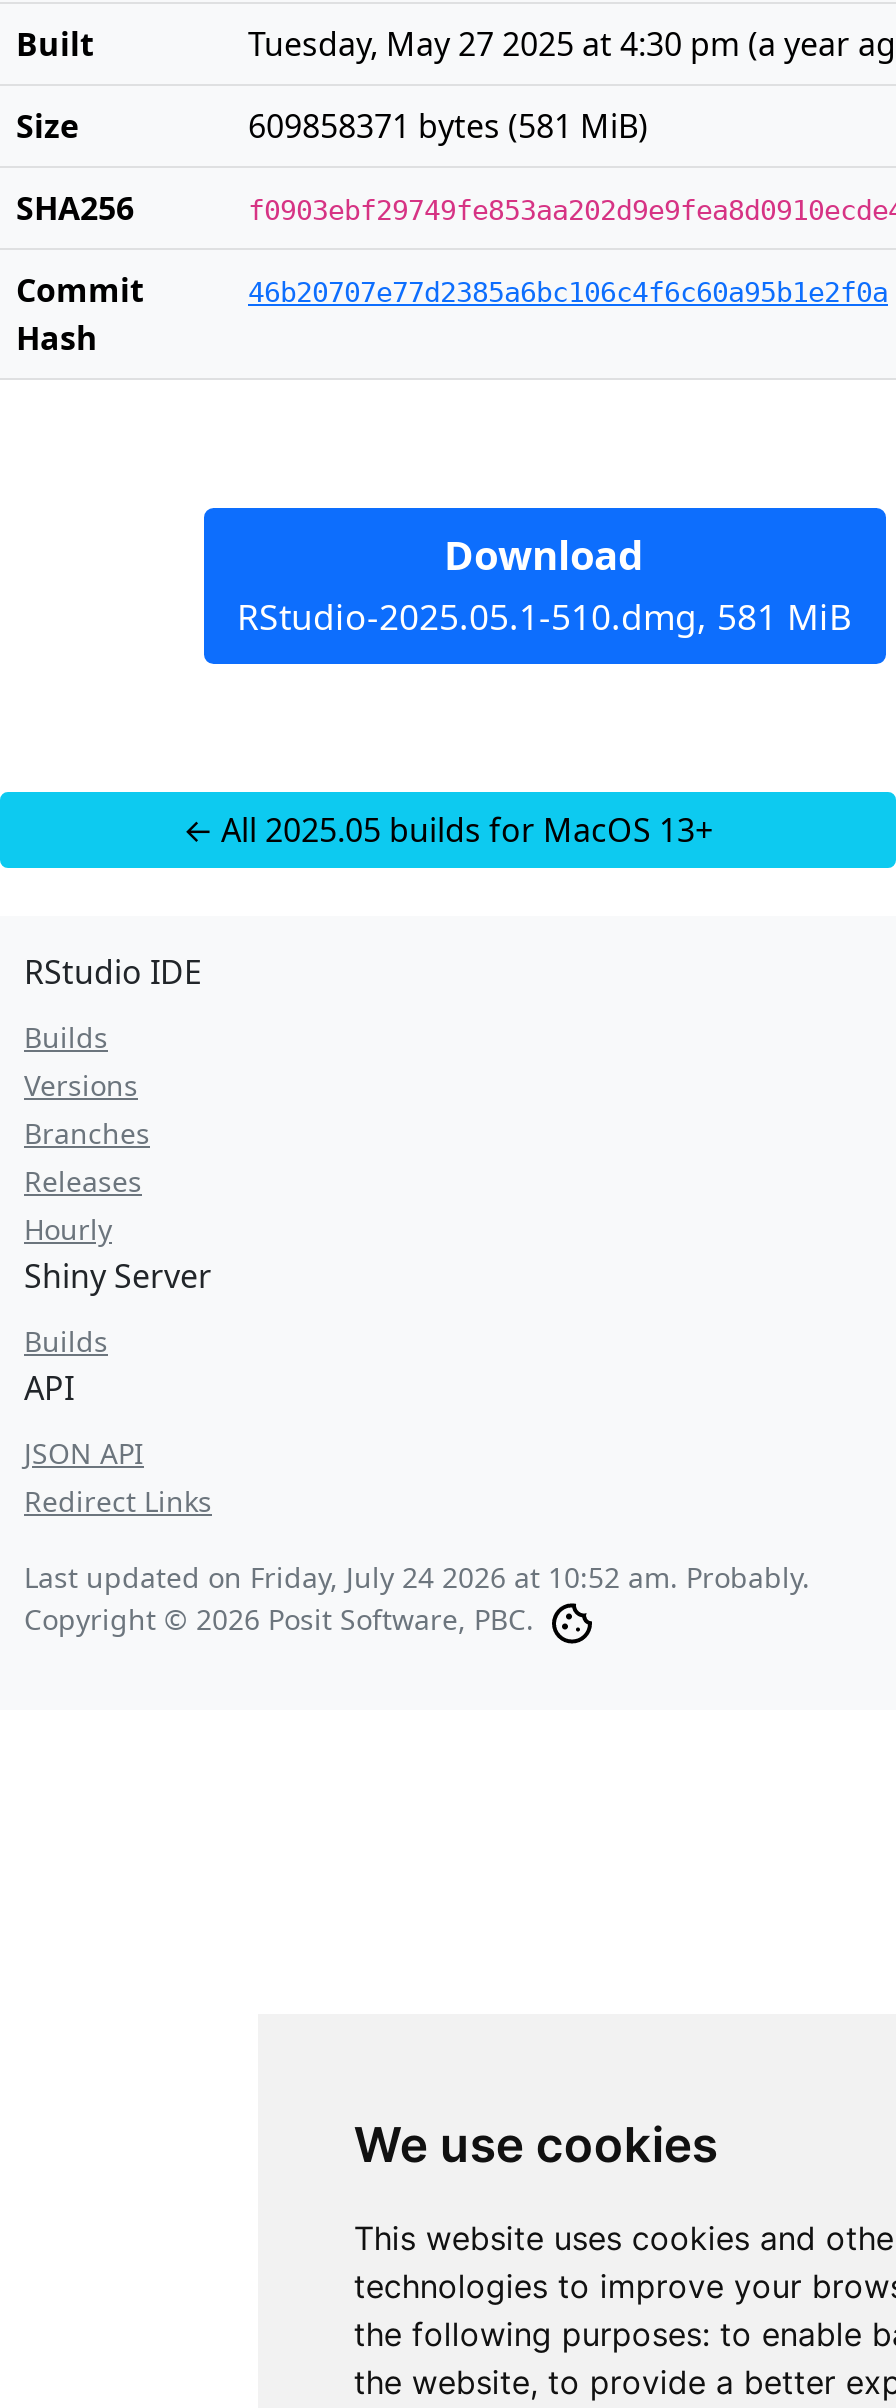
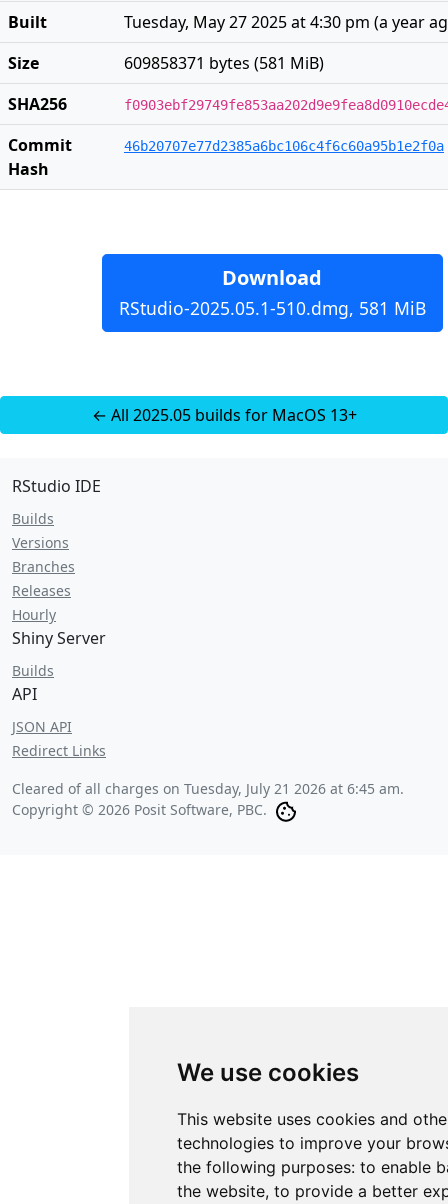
[24,1558,810,1596] Last updated on Friday, July 24 2026 at 10:52 am. Probably. -> [12,779,404,798] Cleared of all charges on Tuesday, July 21 2026 at 6:45 am.

